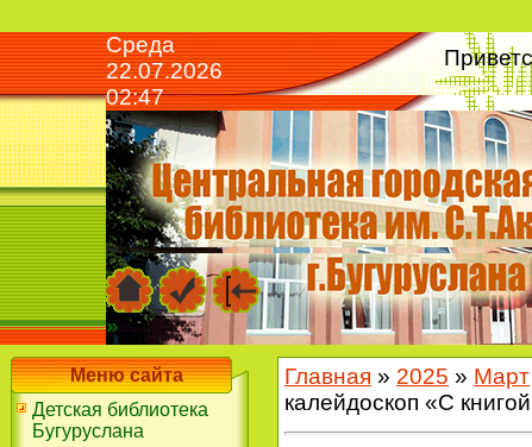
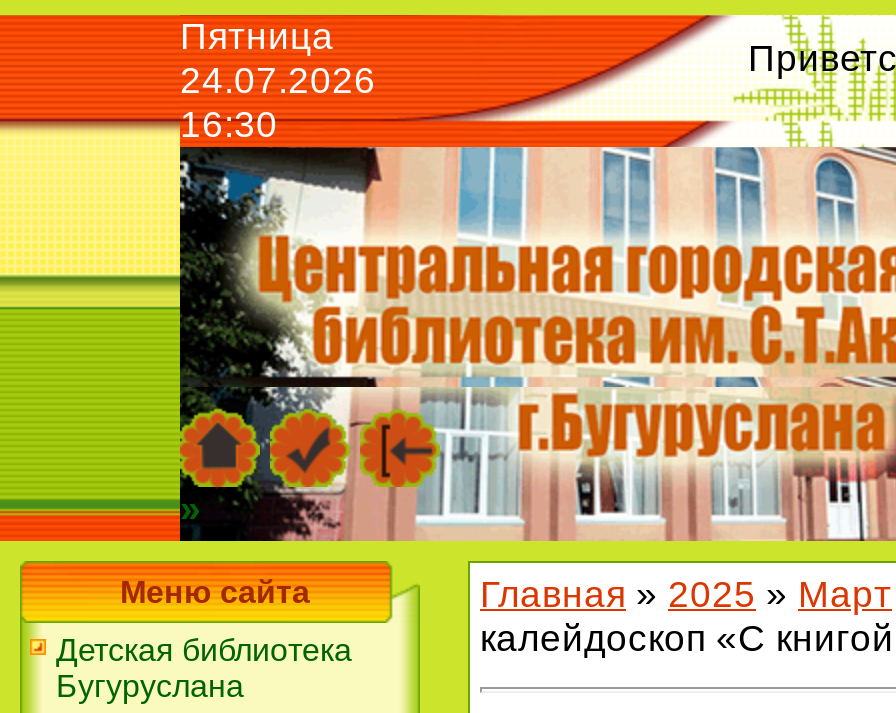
[106,32,223,109] Среда | 22.07.2026 | 02:47 -> [180,15,376,145] Пятница | 24.07.2026 | 16:30

